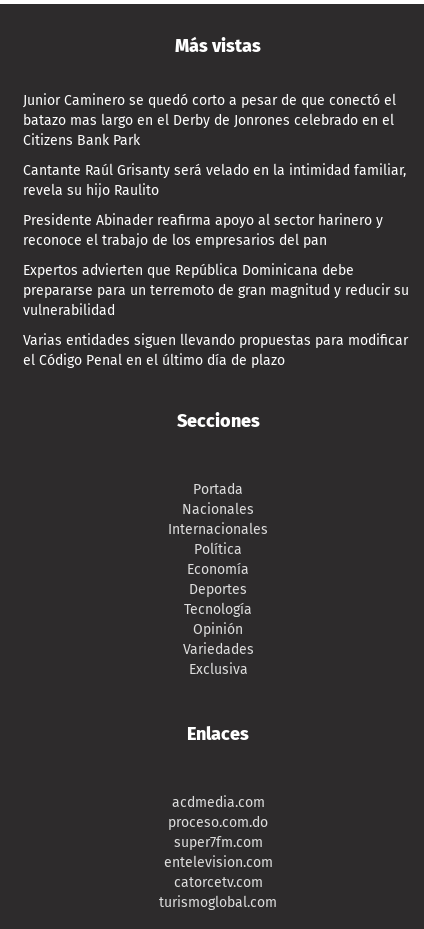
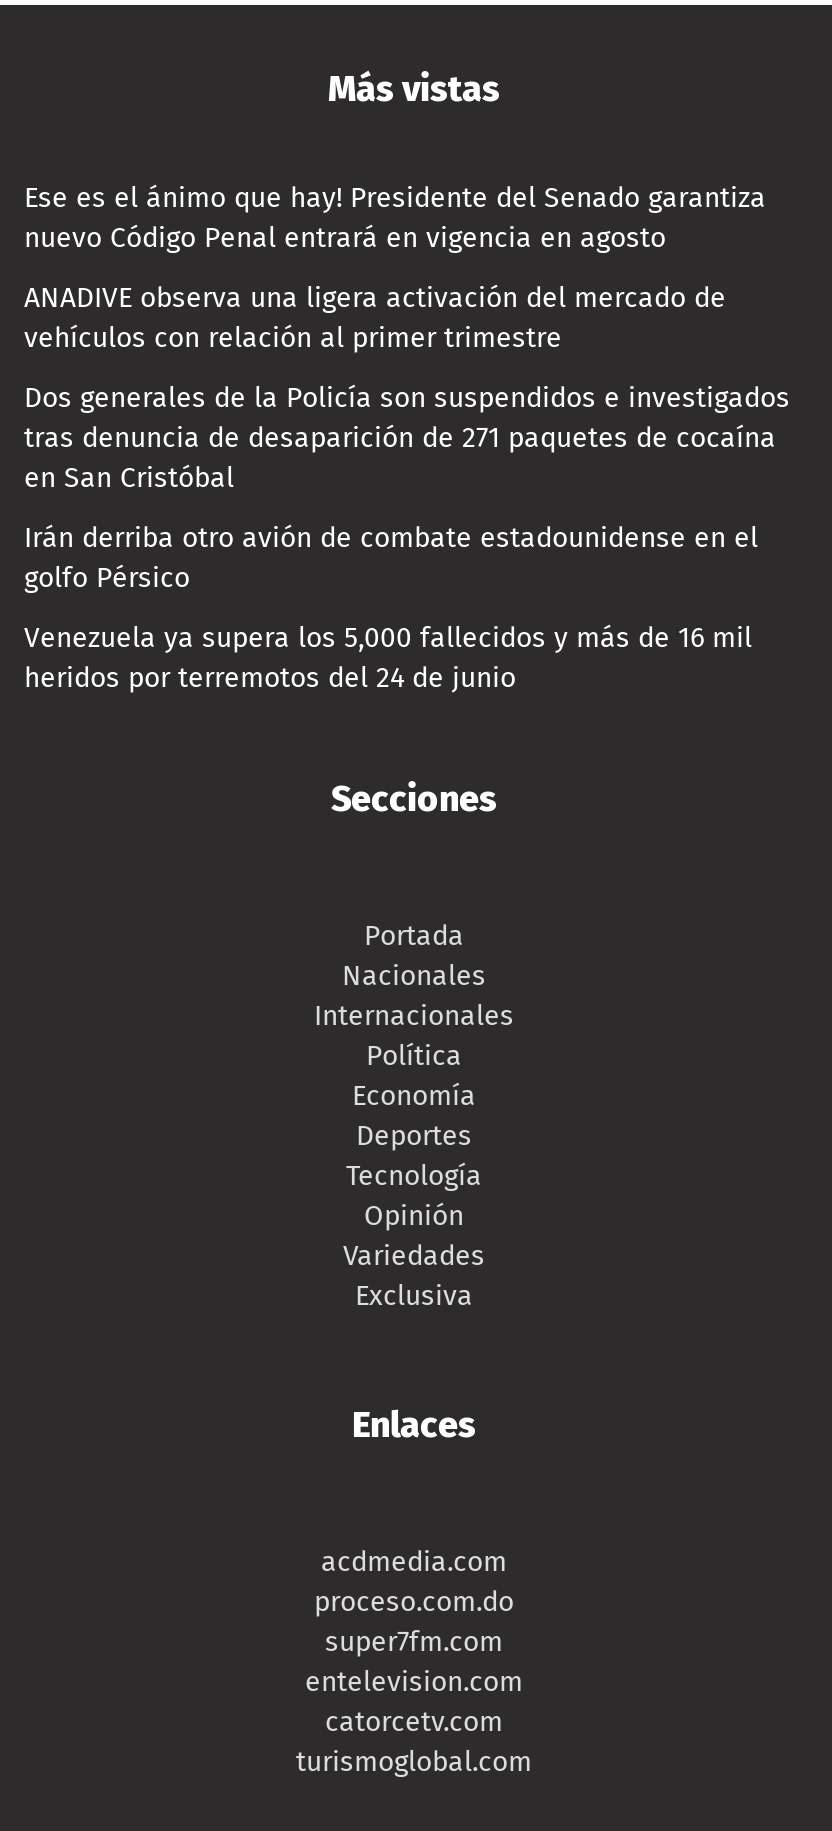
[23,92,396,149] Junior Caminero se quedó corto a pesar de que conectó el | batazo mas largo en el Derby de Jonrones celebrado en el | Citizens Bank Park -> [24,180,766,254] Ese es el ánimo que hay! Presidente del Senado garantiza | nuevo Código Penal entrará en vigencia en agosto
[23,162,406,199] Cantante Raúl Grisanty será velado en la intimidad familiar, | revela su hijo Raulito -> [24,280,726,354] ANADIVE observa una ligera activación del mercado de | vehículos con relación al primer trimestre
[23,212,383,249] Presidente Abinader reafirma apoyo al sector harinero y | reconoce el trabajo de los empresarios del pan -> [24,380,790,494] Dos generales de la Policía son suspendidos e investigados | tras denuncia de desaparición de 271 paquetes de cocaína | en San Cristóbal
[23,262,409,319] Expertos advierten que República Dominicana debe | prepararse para un terremoto de gran magnitud y reducir su | vulnerabilidad -> [24,520,758,594] Irán derriba otro avión de combate estadounidense en el | golfo Pérsico
[23,332,408,369] Varias entidades siguen llevando propuestas para modificar | el Código Penal en el último día de plazo -> [24,620,752,694] Venezuela ya supera los 5,000 fallecidos y más de 16 mil | heridos por terremotos del 24 de junio

